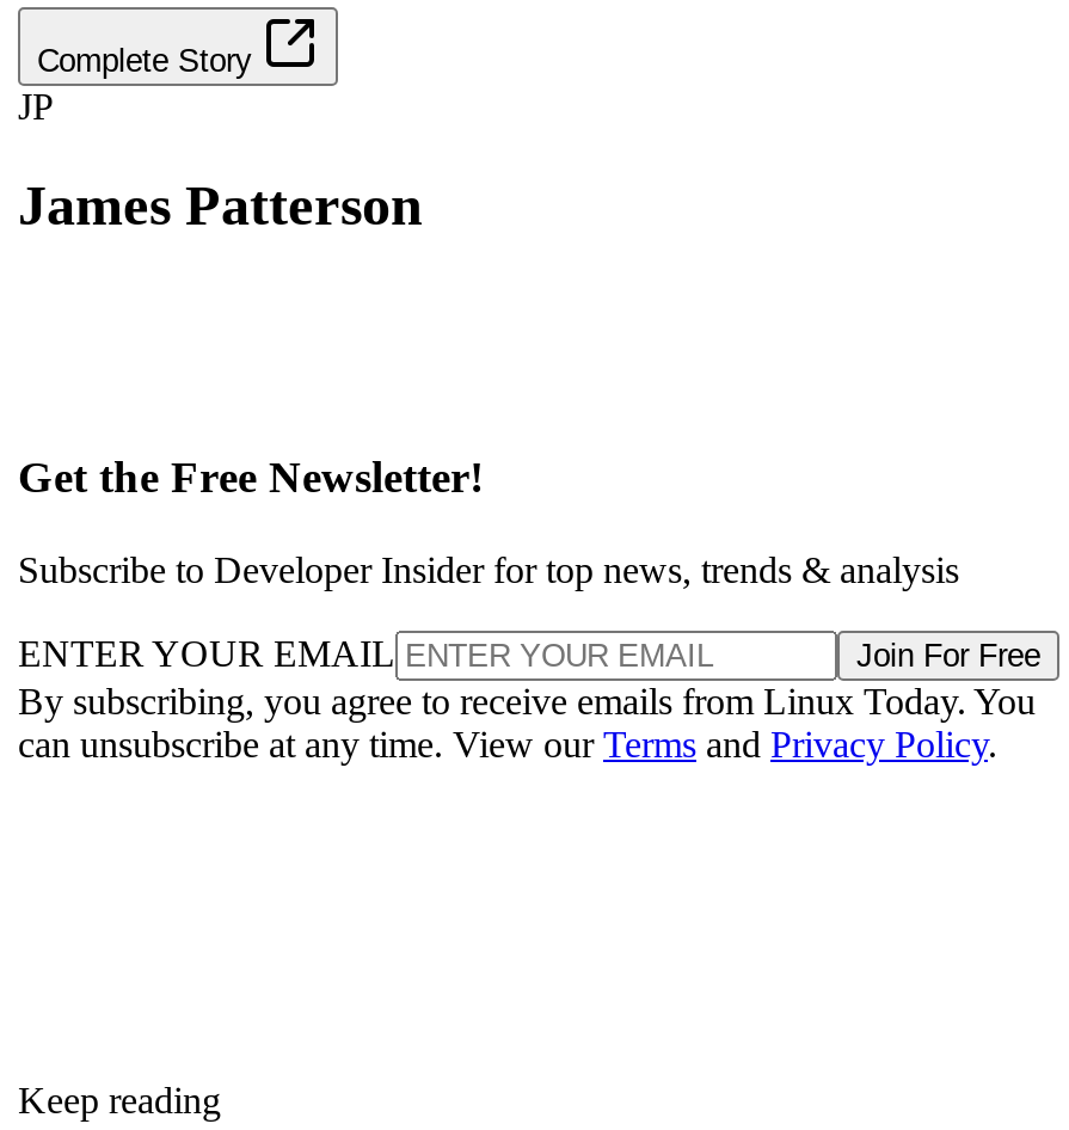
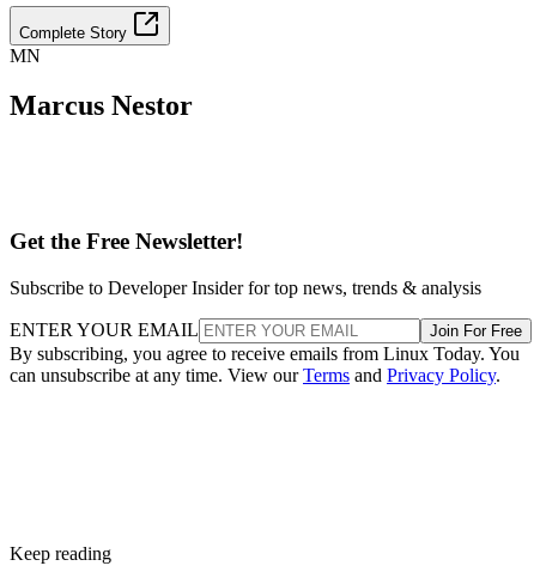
[18,85,54,126] JP -> [10,45,41,65] MN
[18,176,422,238] James Patterson -> [10,90,193,121] Marcus Nestor

